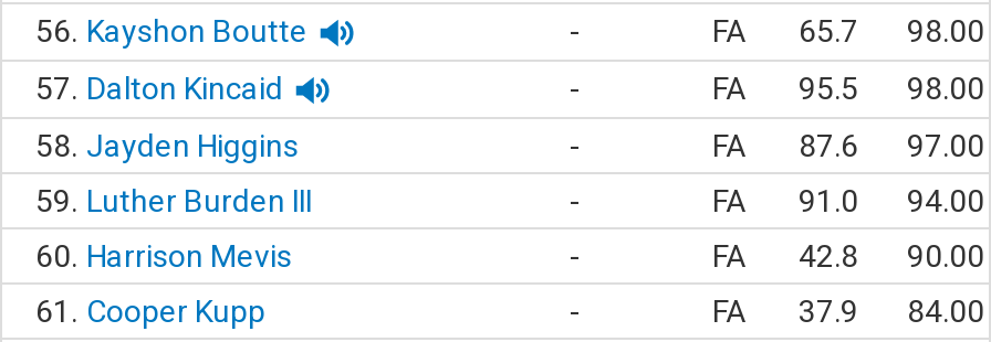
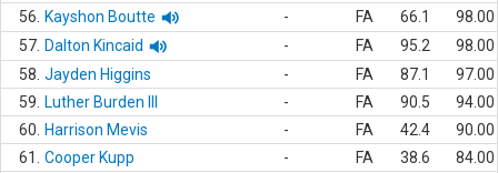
[712,13,984,49] FA 65.7 98.00 -> [356,8,495,26] FA 66.1 98.00
[712,71,984,106] FA 95.5 98.00 -> [356,37,495,54] FA 95.2 98.00
[712,128,984,163] FA 87.6 97.00 -> [356,65,495,83] FA 87.1 97.00
[712,183,984,218] FA 91.0 94.00 -> [356,93,495,111] FA 90.5 94.00
[712,238,984,274] FA 42.8 90.00 -> [356,121,495,139] FA 42.4 90.00
[712,293,984,329] FA 37.9 84.00 -> [356,149,495,166] FA 38.6 84.00

